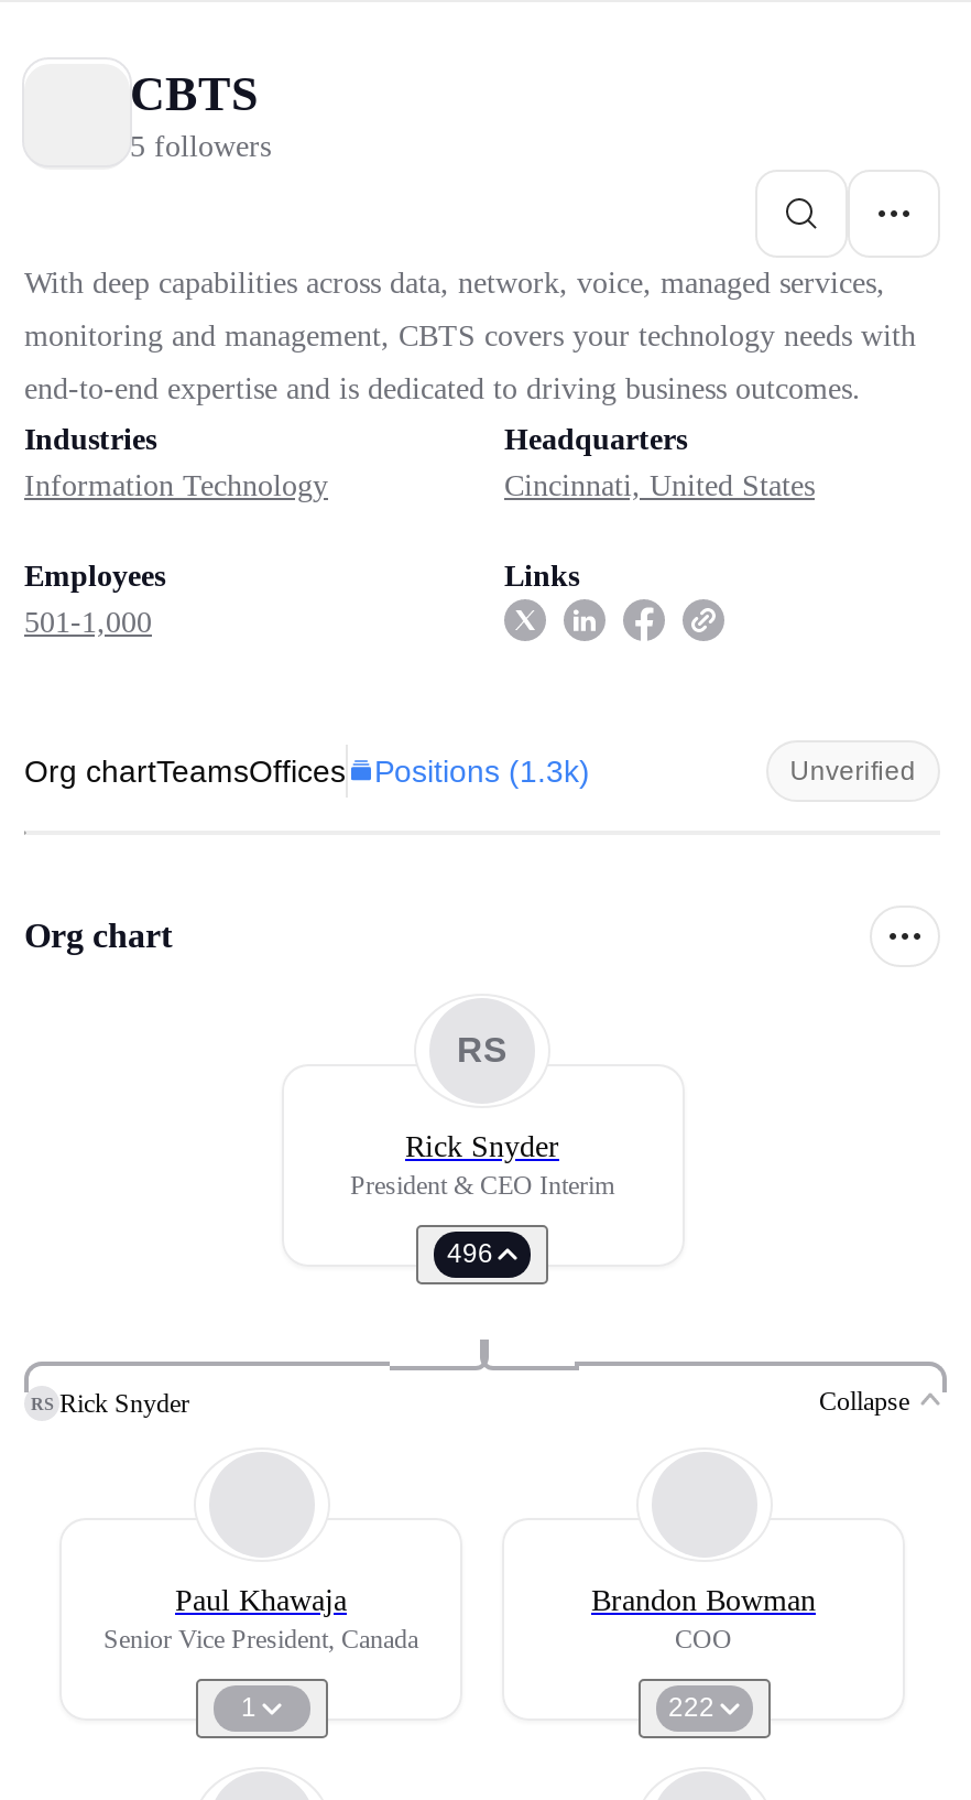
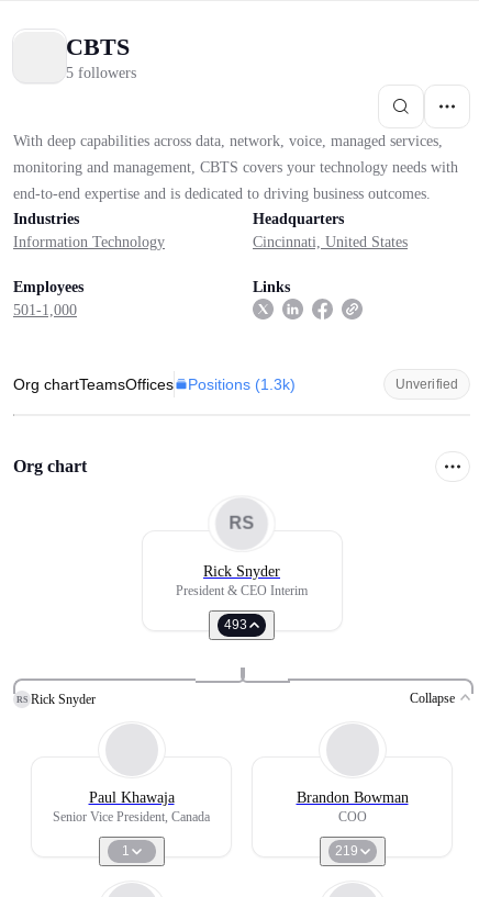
[447,1238,493,1269] 496 -> [224,617,247,632] 493
[668,1692,714,1723] 222 -> [335,843,358,859] 219

